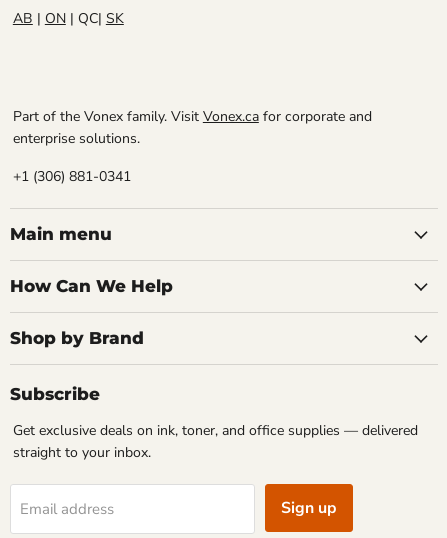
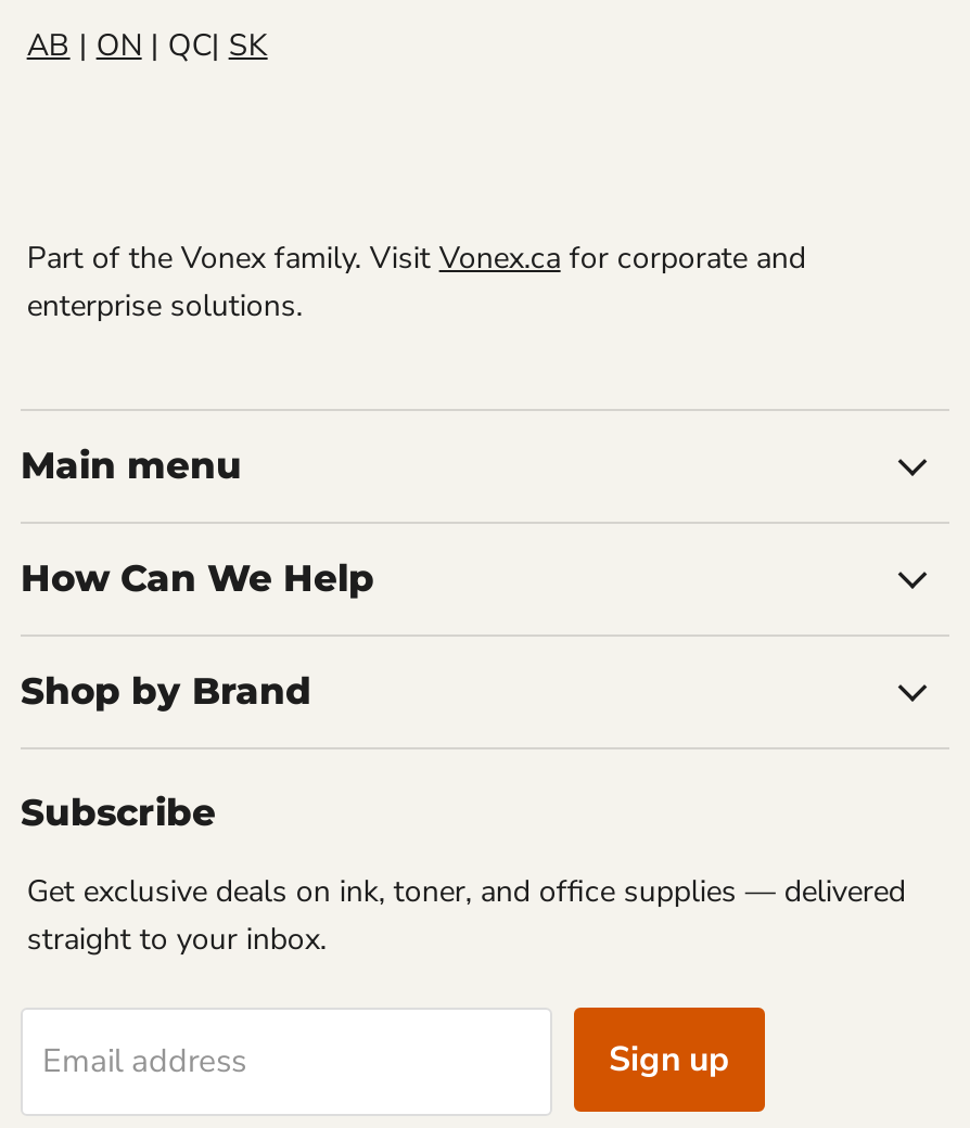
[13,167,131,186] +1 (306) 881-0341 -> none

